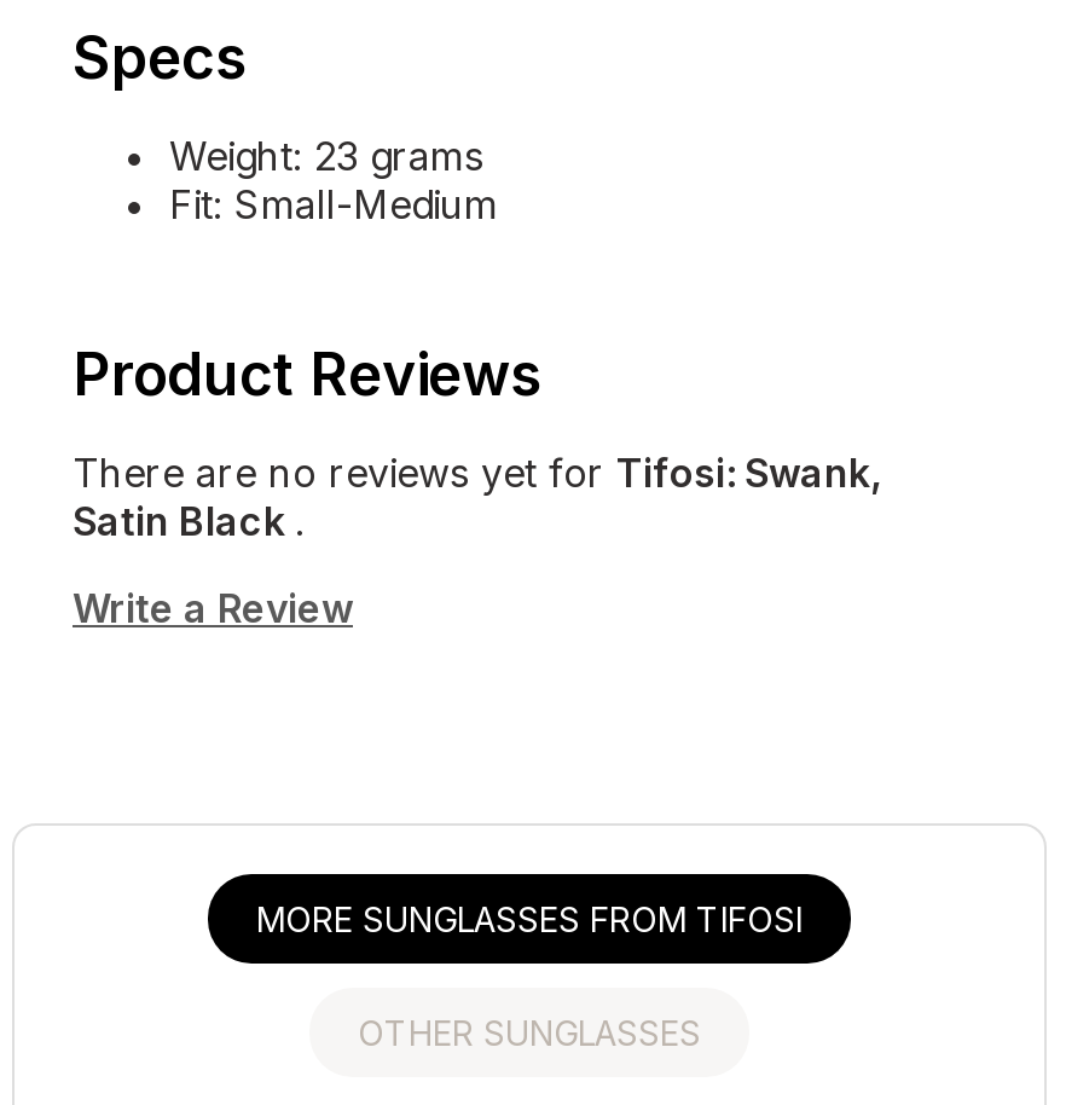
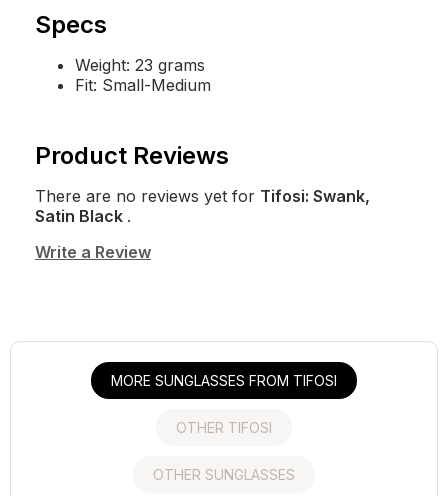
none -> [176,418,272,435] OTHER TIFOSI

